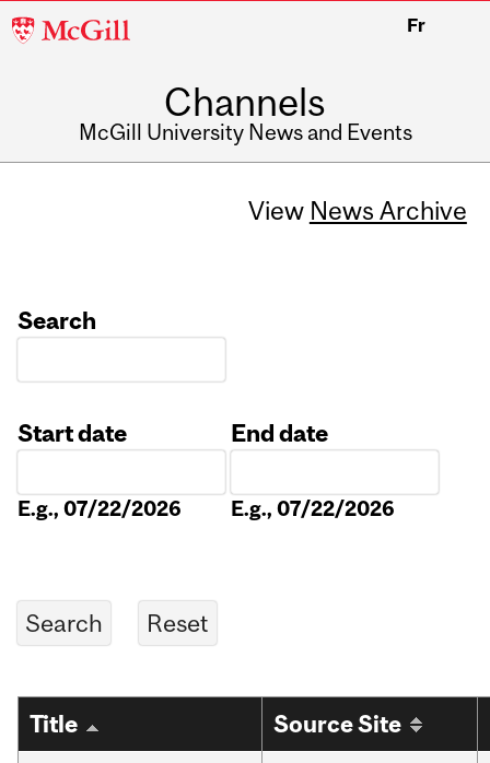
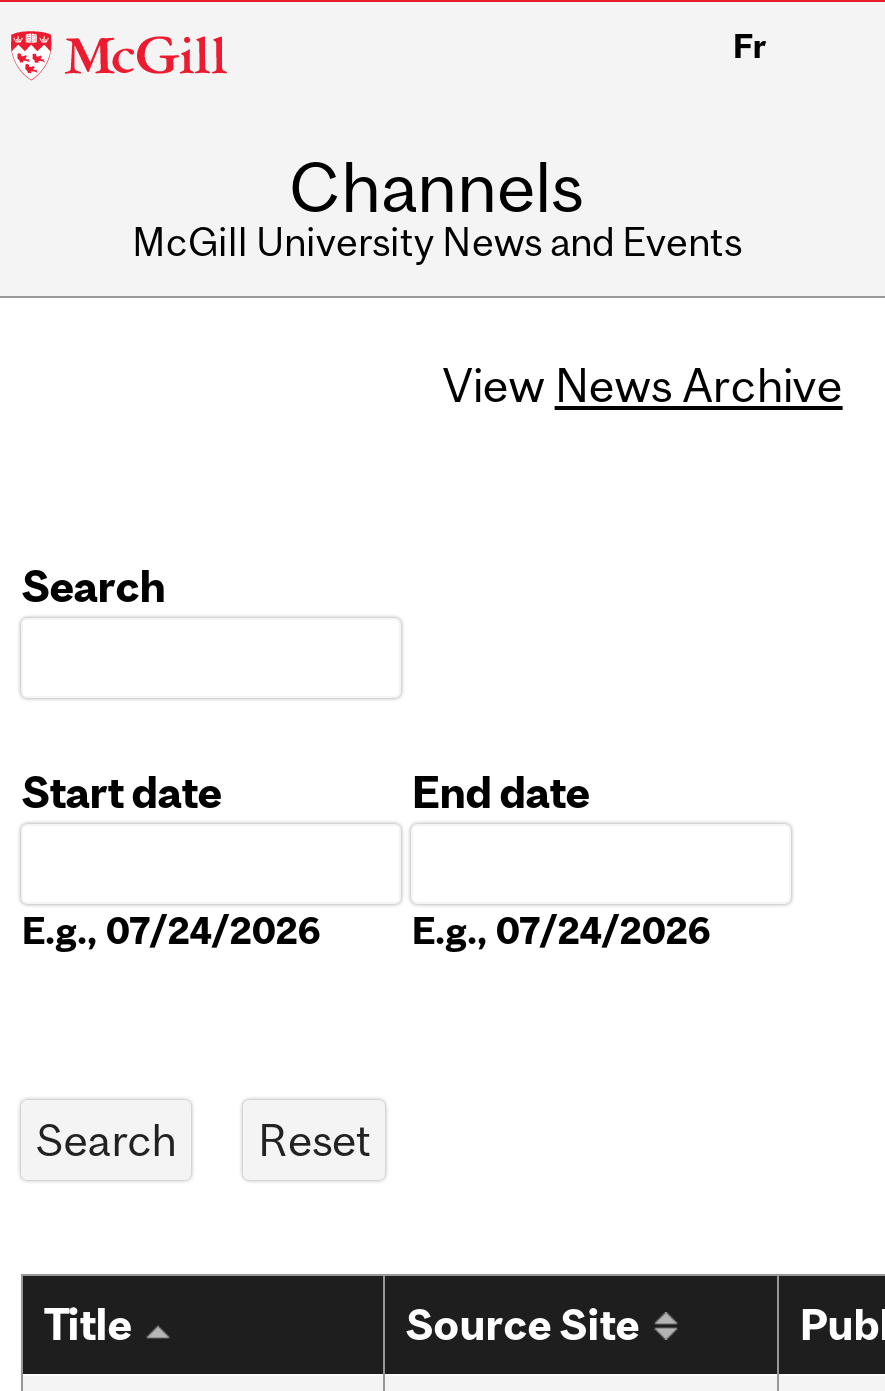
[18,497,182,521] E.g., 07/22/2026 -> [21,909,321,953] E.g., 07/24/2026
[231,497,395,521] E.g., 07/22/2026 -> [411,909,711,953] E.g., 07/24/2026

